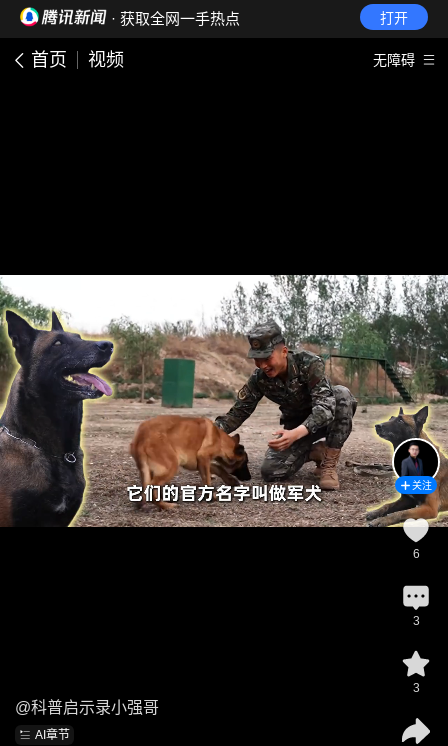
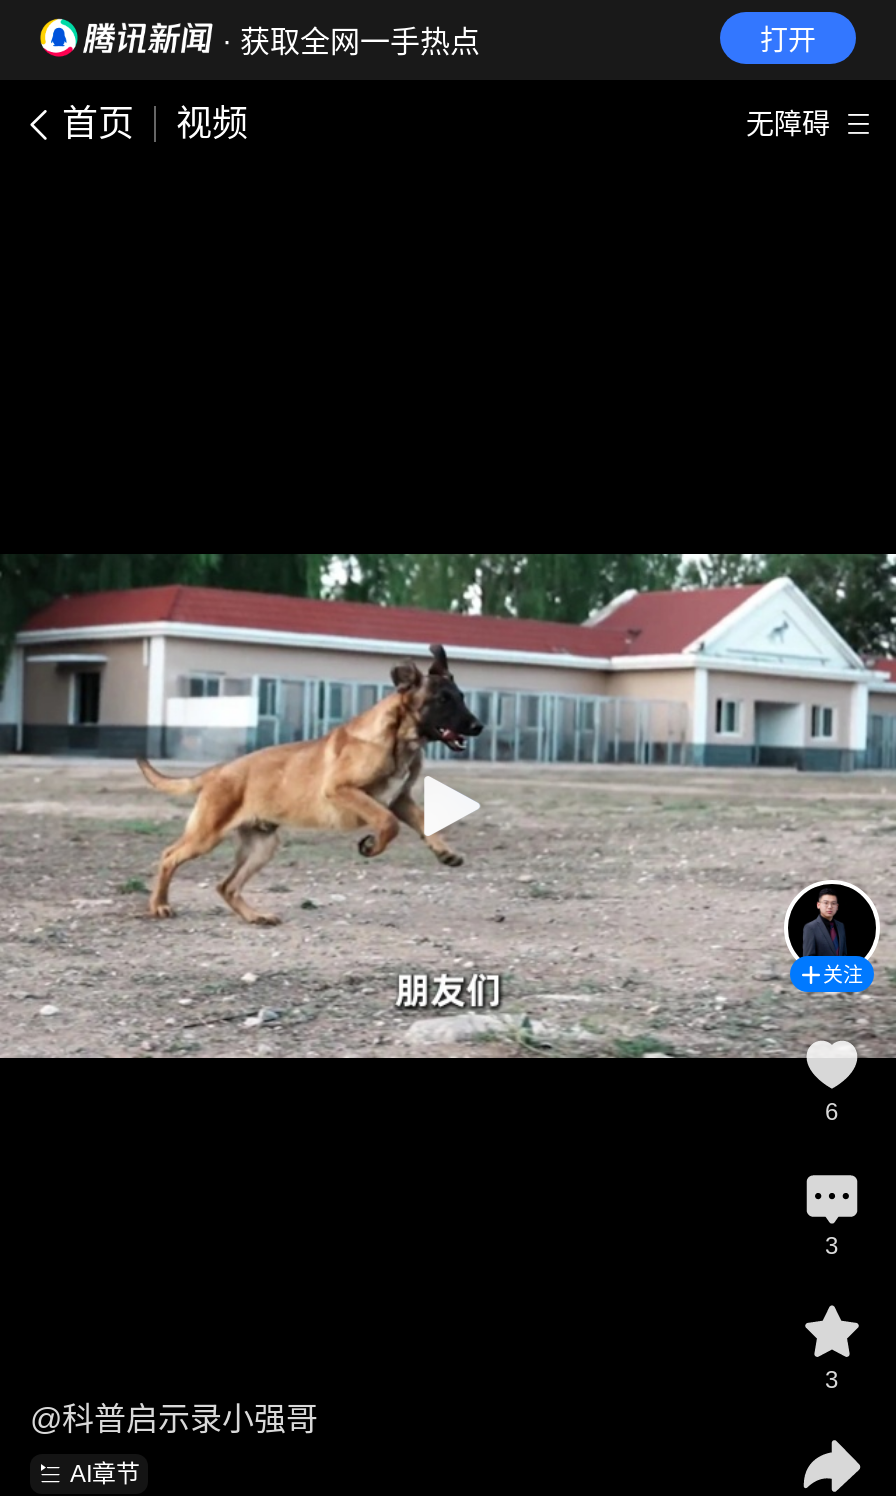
[3,274,445,527] [image] -> [6,552,890,1060] [image]

